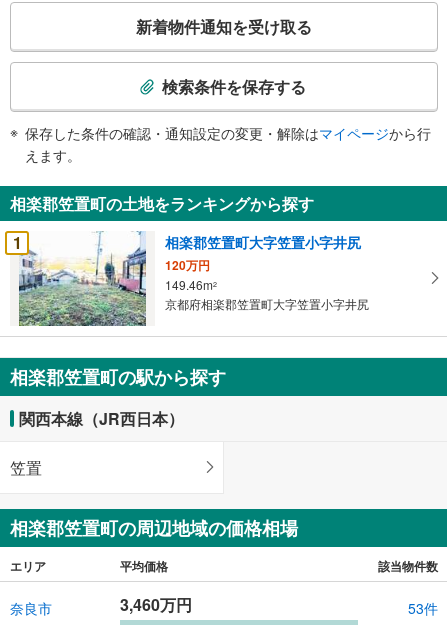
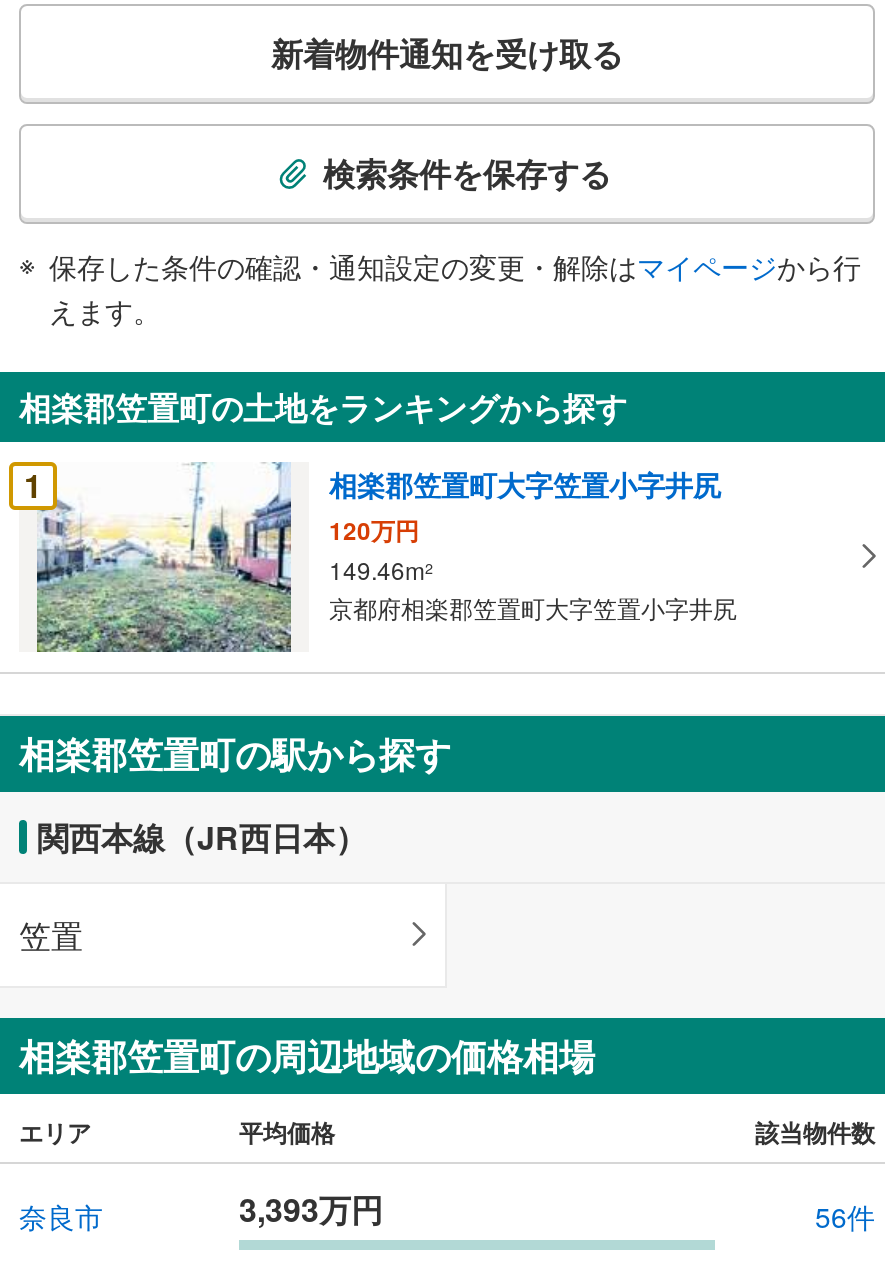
[120,593,192,616] 3,460万円 -> [239,1186,383,1232] 3,393万円
[408,598,438,618] 53件 -> [815,1197,875,1237] 56件

